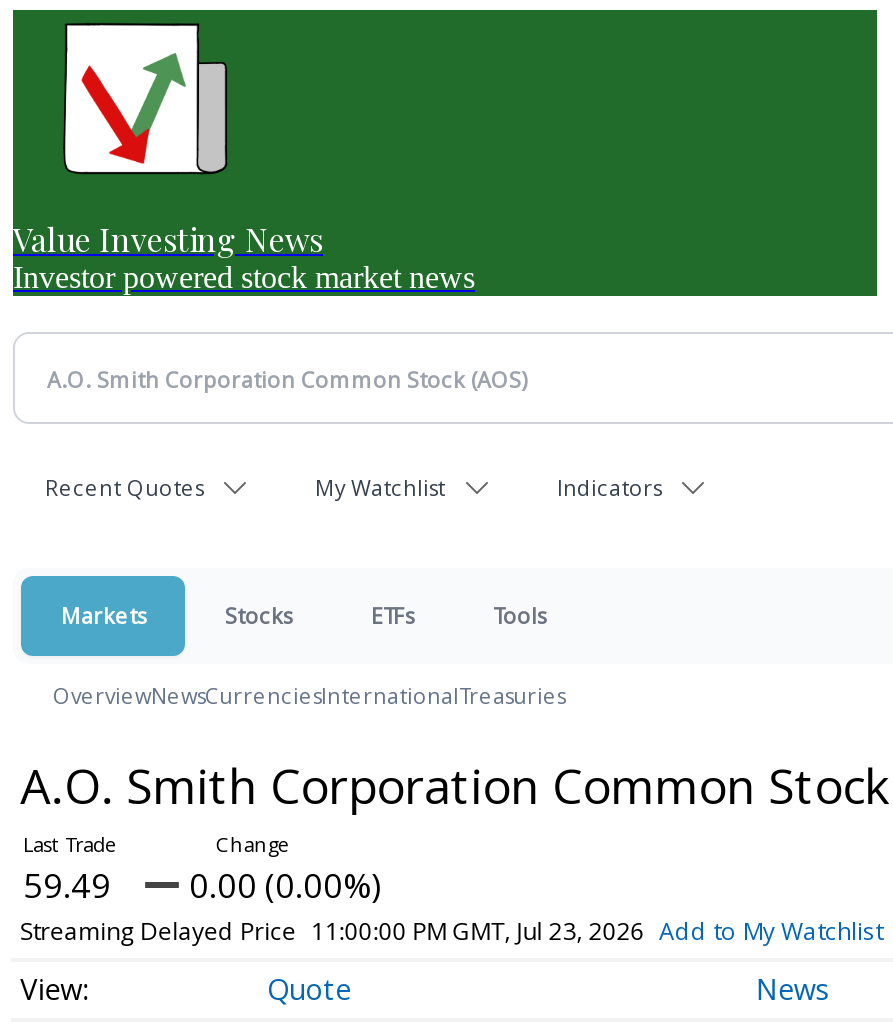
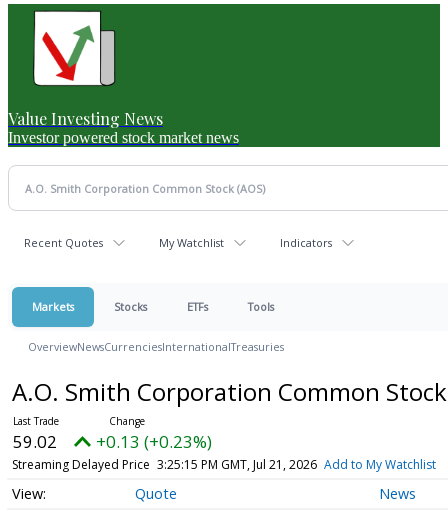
[23,862,111,908] 59.49 -> [13,430,57,453] 59.02
[189,862,381,908] 0.00 (0.00%) -> [96,430,212,453] +0.13 (+0.23%)
[20,914,883,948] Streaming Delayed Price 11:00:00 PM GMT, Jul 23, 2026 Add to My Watchlist -> [12,456,436,473] Streaming Delayed Price 3:25:15 PM GMT, Jul 21, 2026 Add to My Watchlist

